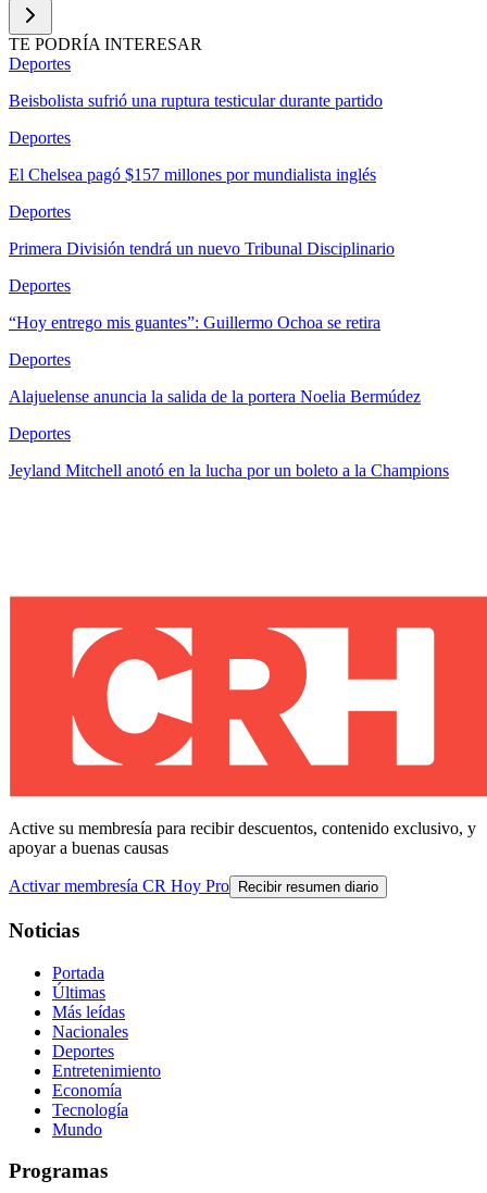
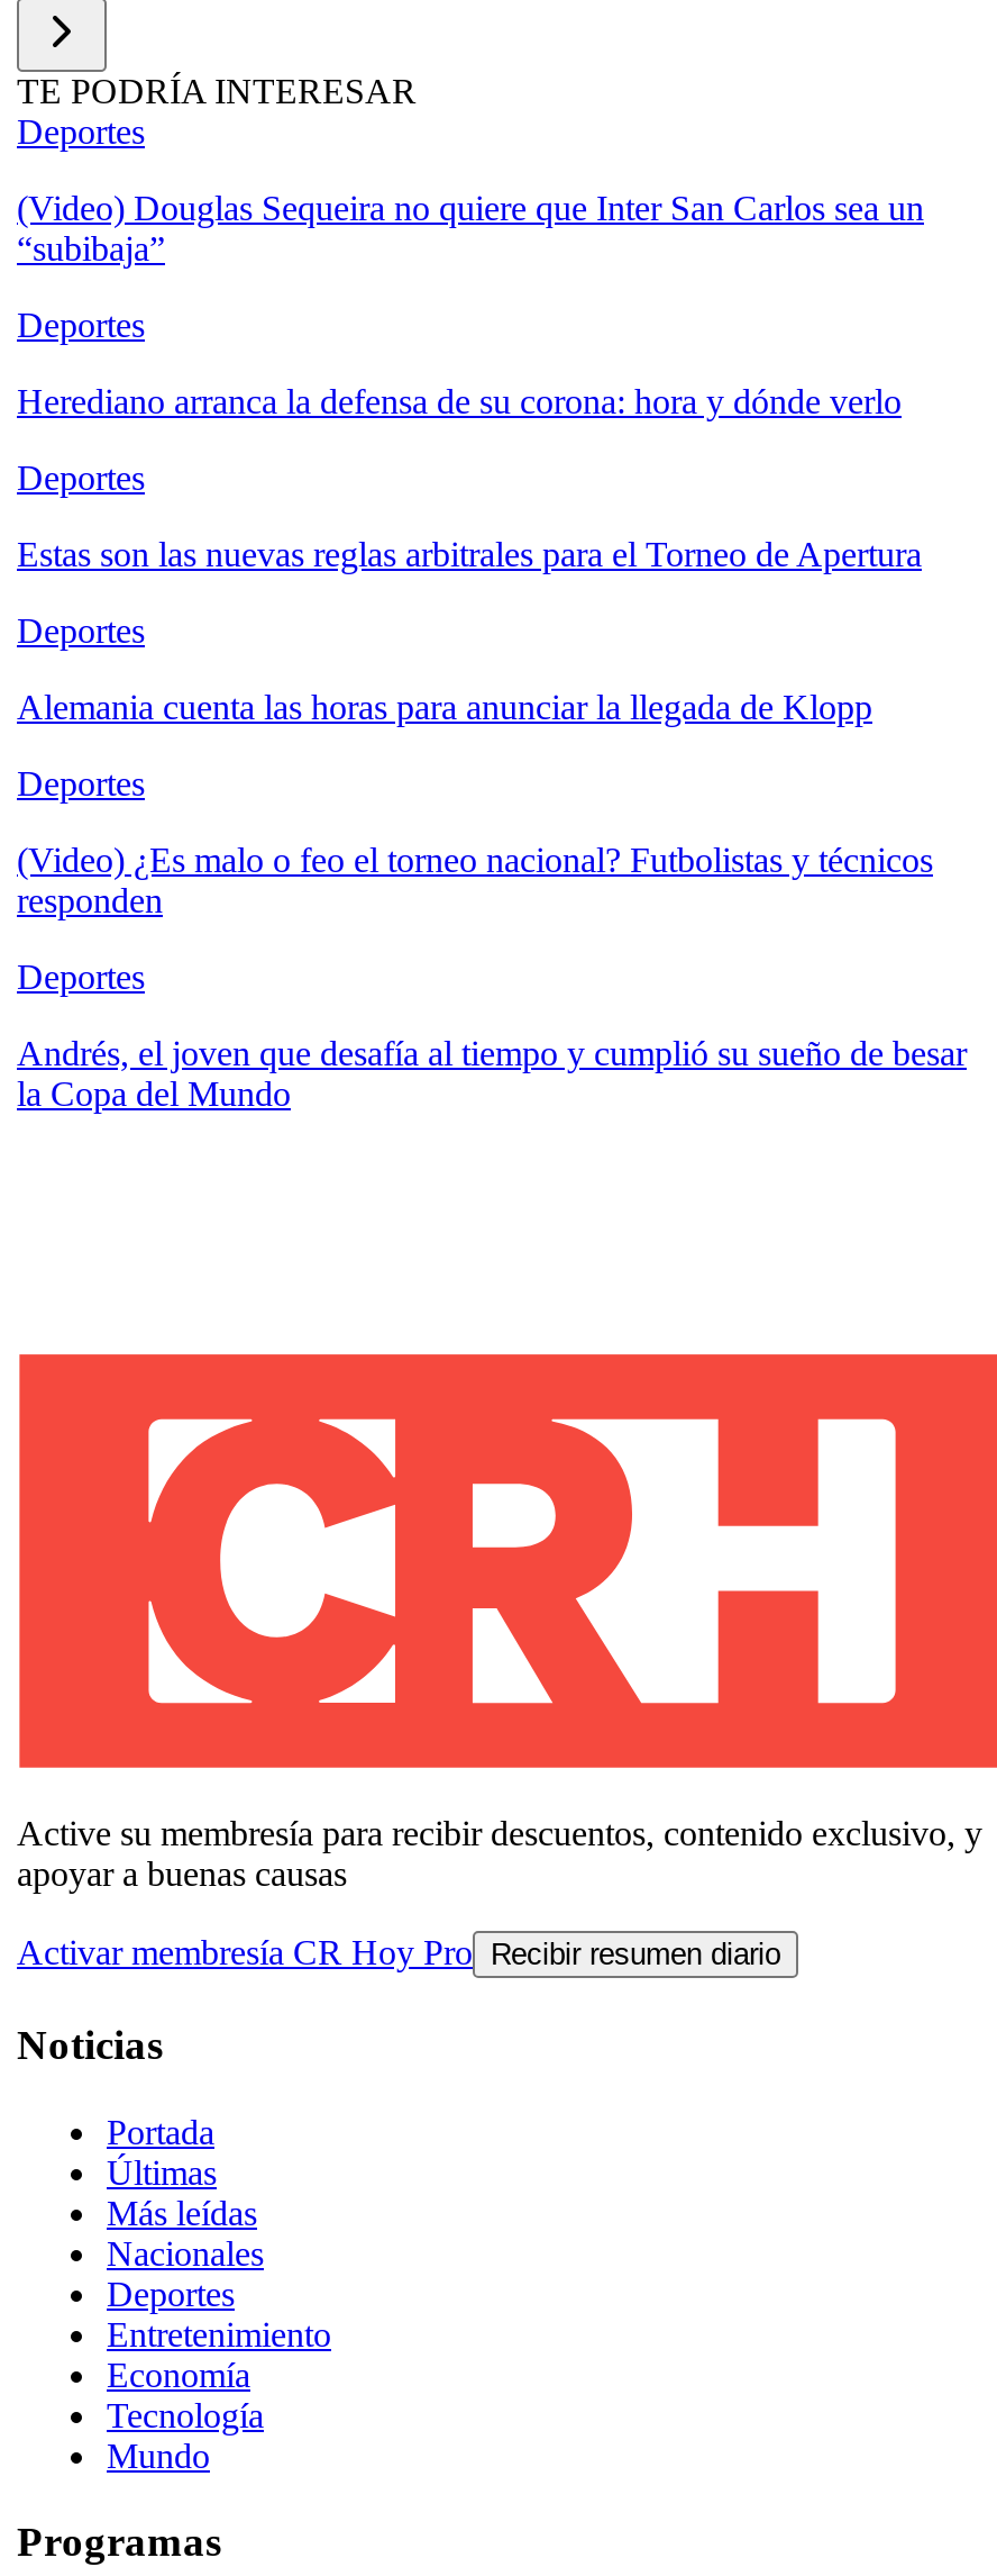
[9,91,383,110] Beisbolista sufrió una ruptura testicular durante partido -> [17,189,924,268] (Video) Douglas Sequeira no quiere que Inter San Carlos sea un | “subibaja”
[9,165,376,184] El Chelsea pagó $157 millones por mundialista inglés -> [17,382,902,421] Herediano arranca la defensa de su corona: hora y dónde verlo
[9,239,395,258] Primera División tendrá un nuevo Tribunal Disciplinario -> [17,535,922,573] Estas son las nuevas reglas arbitrales para el Torneo de Apertura
[9,313,380,332] “Hoy entrego mis guantes”: Guillermo Ochoa se retira -> [17,688,872,726] Alemania cuenta las horas para anunciar la llegada de Klopp
[9,387,421,406] Alajuelense anuncia la salida de la portera Noelia Bermúdez -> [17,841,933,920] (Video) ¿Es malo o feo el torneo nacional? Futbolistas y técnicos | responden
[9,461,449,480] Jeyland Mitchell anotó en la lucha por un boleto a la Champions -> [17,1034,967,1113] Andrés, el joven que desafía al tiempo y cumplió su sueño de besar | la Copa del Mundo

